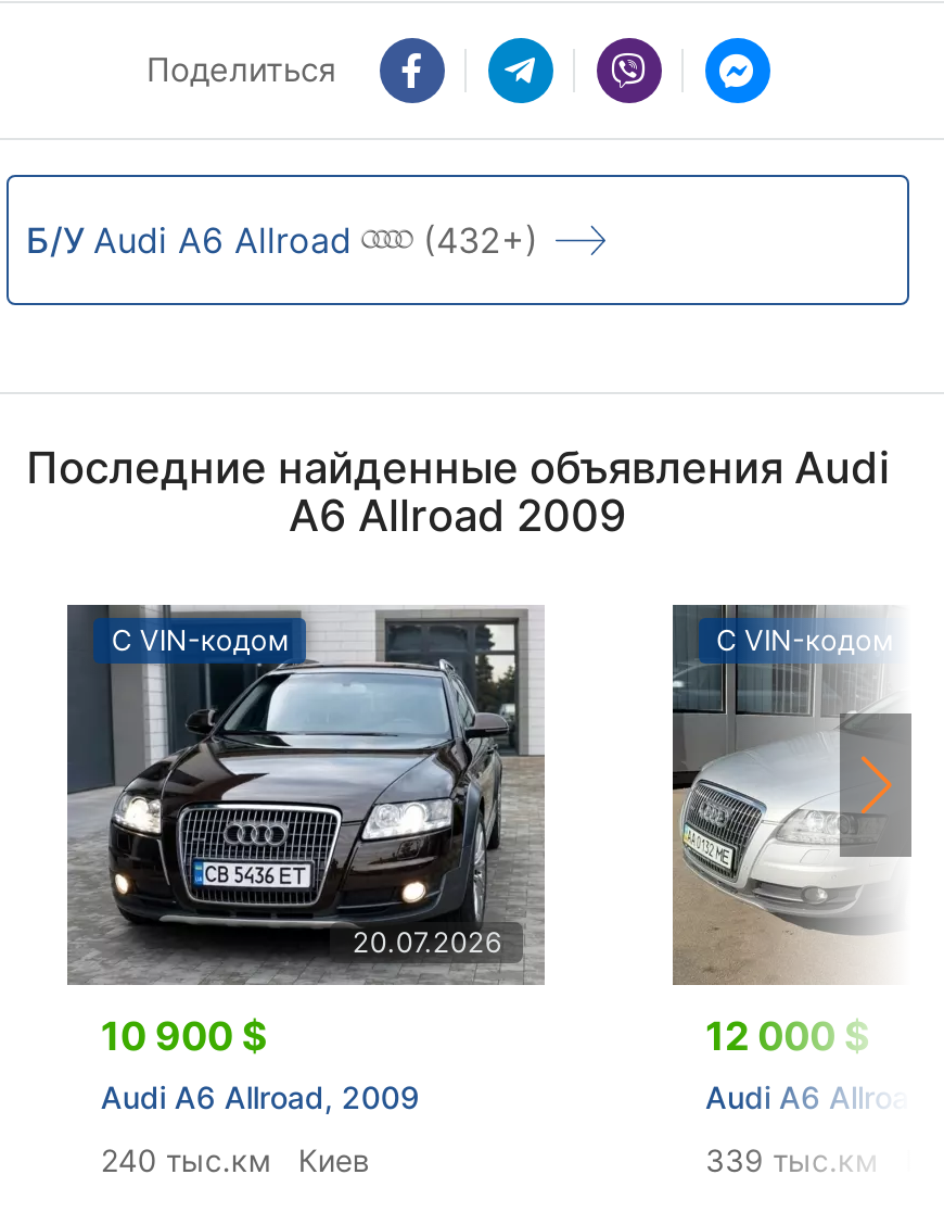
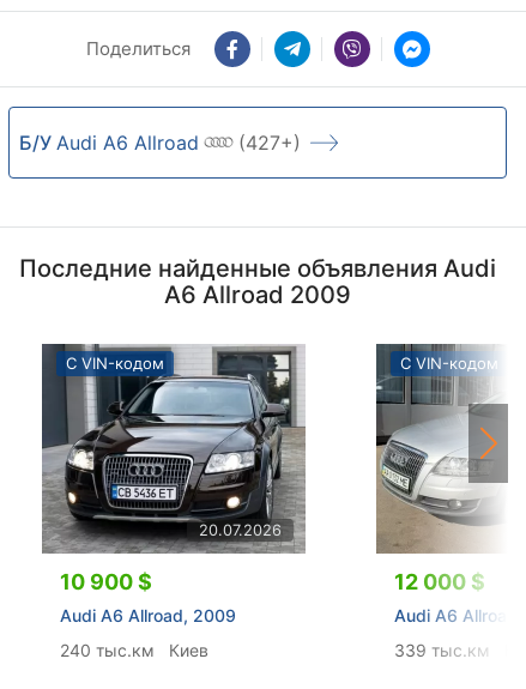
[423,217,538,261] (432+) -> [238,130,301,154] (427+)

